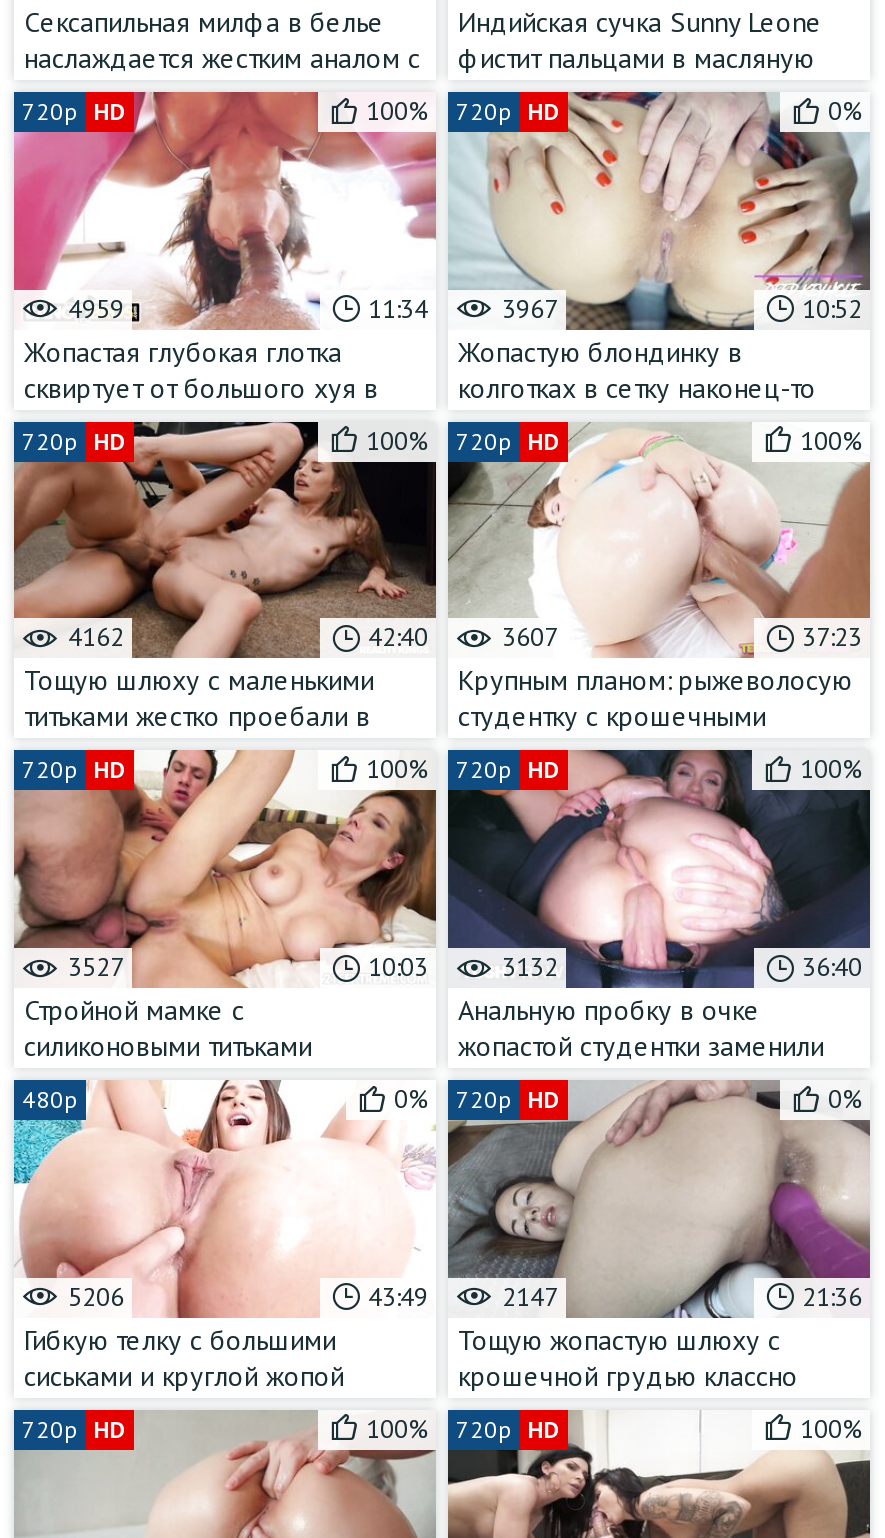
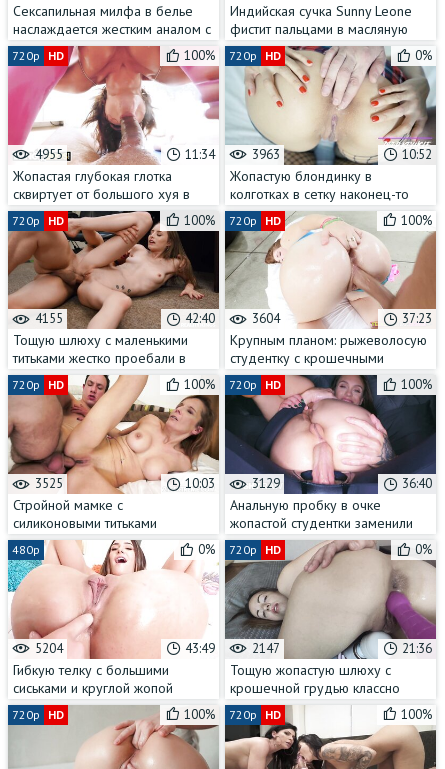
[62,291,124,325] 4959 -> [32,145,63,162] 4955
[368,291,558,325] 11:34 3967 -> [185,145,280,162] 11:34 3963
[62,620,124,654] 4162 -> [32,310,63,327] 4155
[368,620,558,654] 42:40 3607 -> [185,310,280,327] 42:40 3604
[62,950,124,984] 3527 -> [32,475,63,492] 3525
[368,950,558,984] 10:03 3132 -> [185,475,280,492] 10:03 3129
[62,1279,124,1313] 5206 -> [32,640,63,657] 5204

